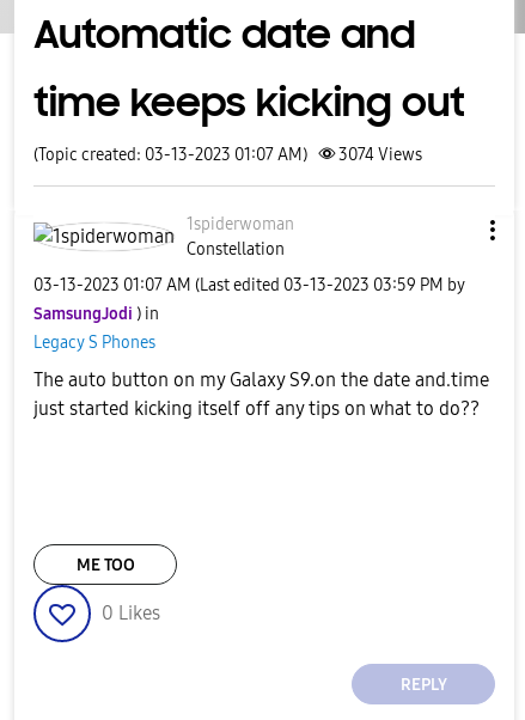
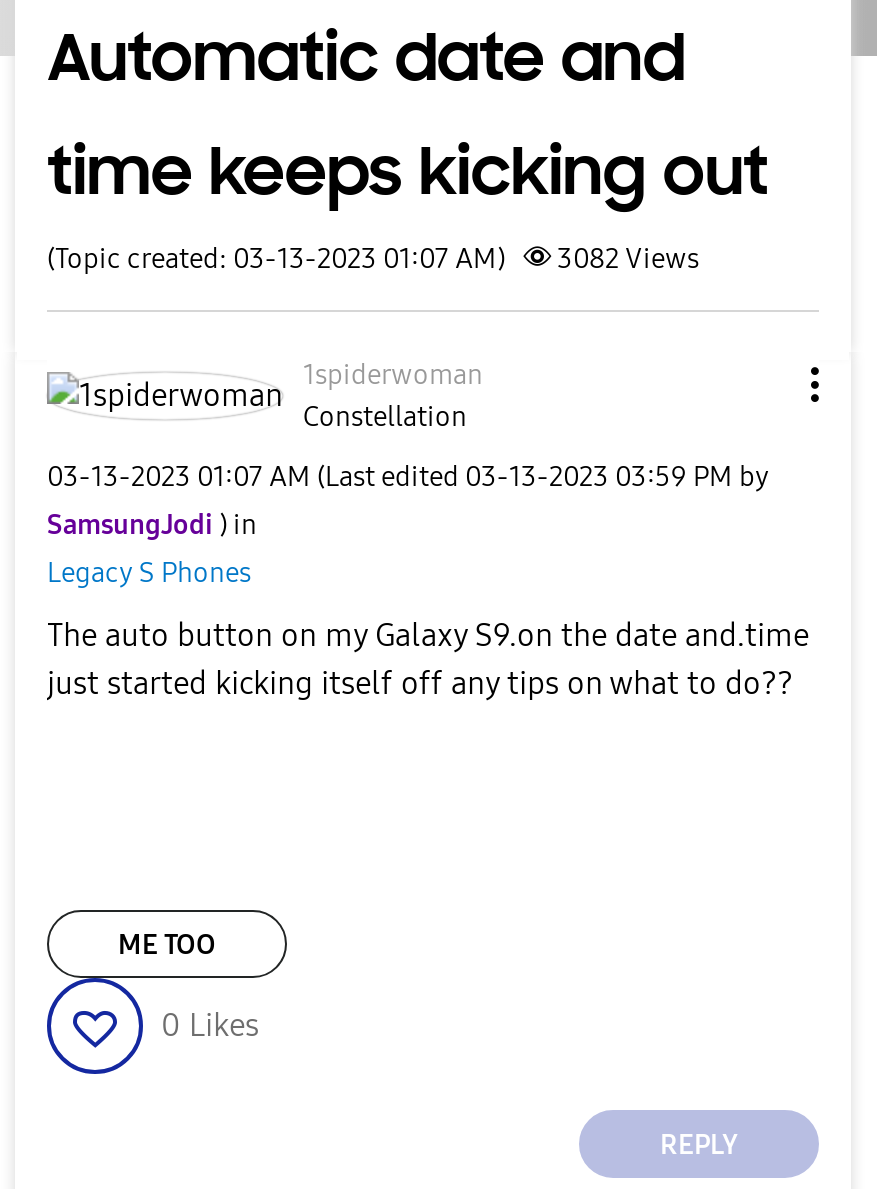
[33,145,422,165] (Topic created: 03-13-2023 01:07 AM) 3074 Views -> [47,242,699,276] (Topic created: 03-13-2023 01:07 AM) 3082 Views

